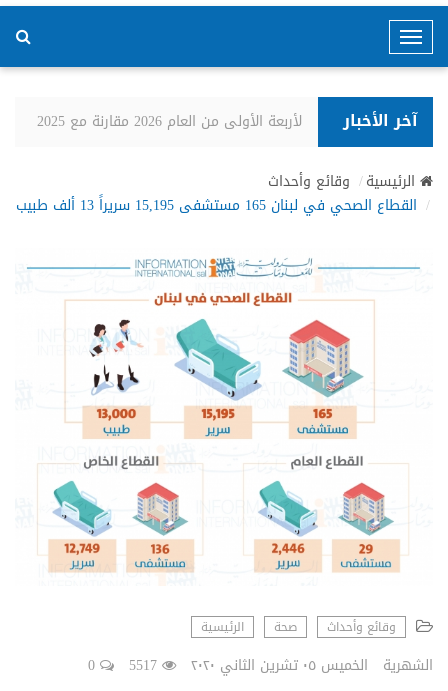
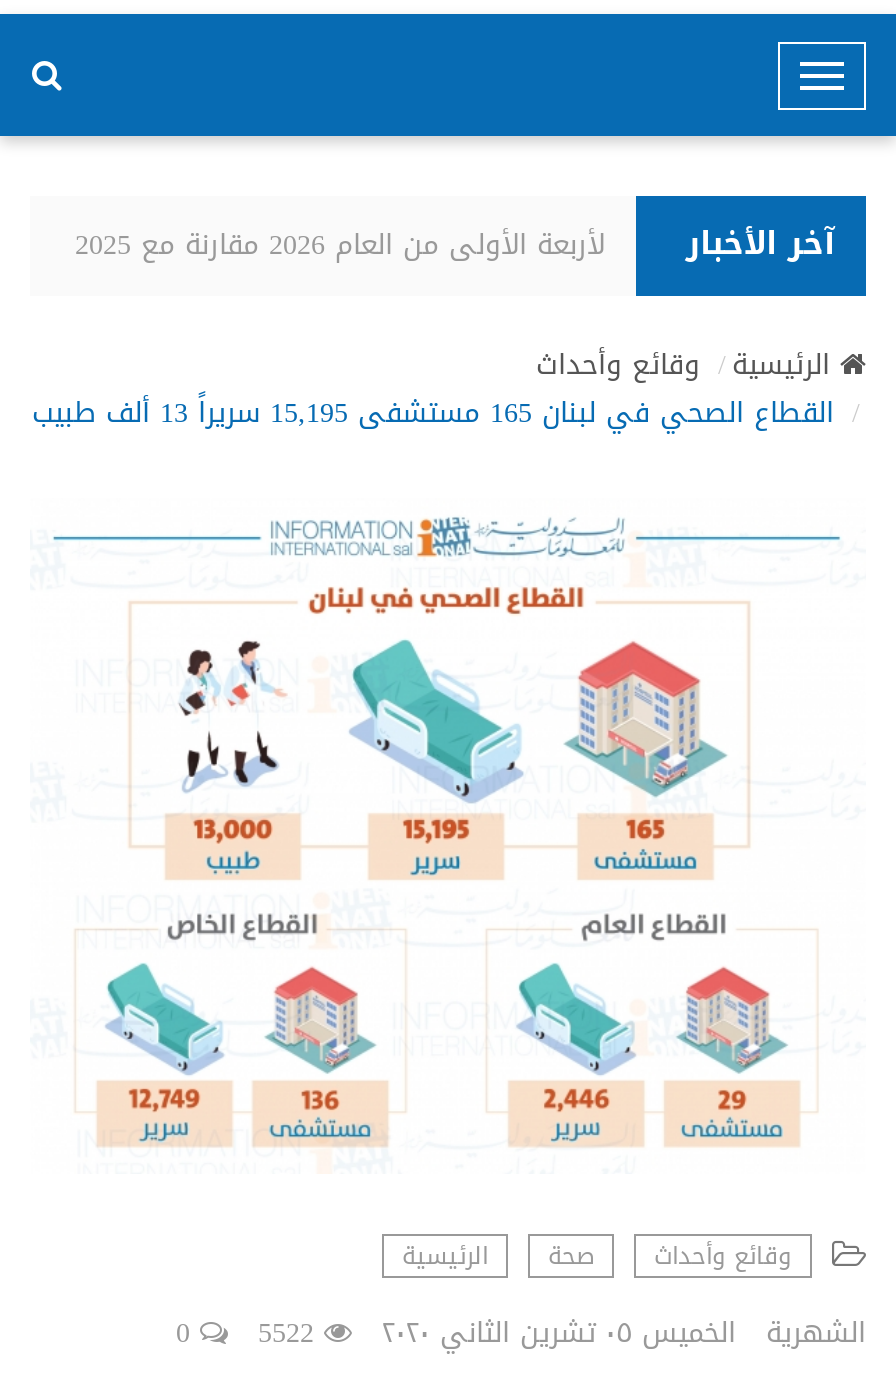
[88,652,157,679] 0 5517 -> [176,1306,314,1360] 0 5522

